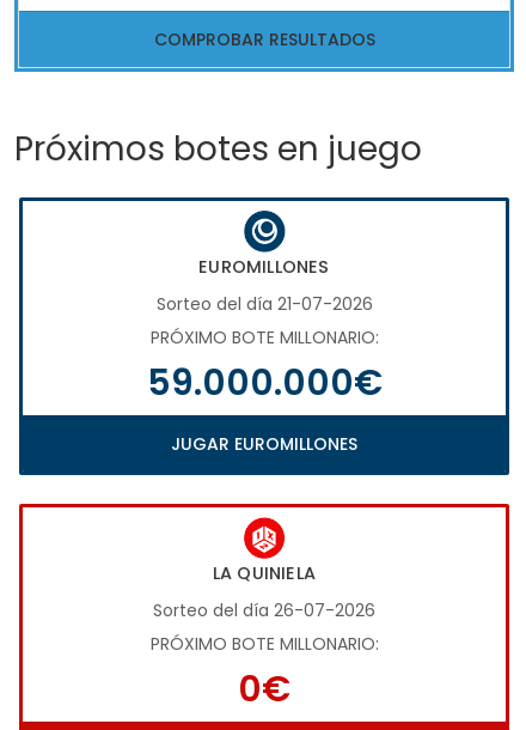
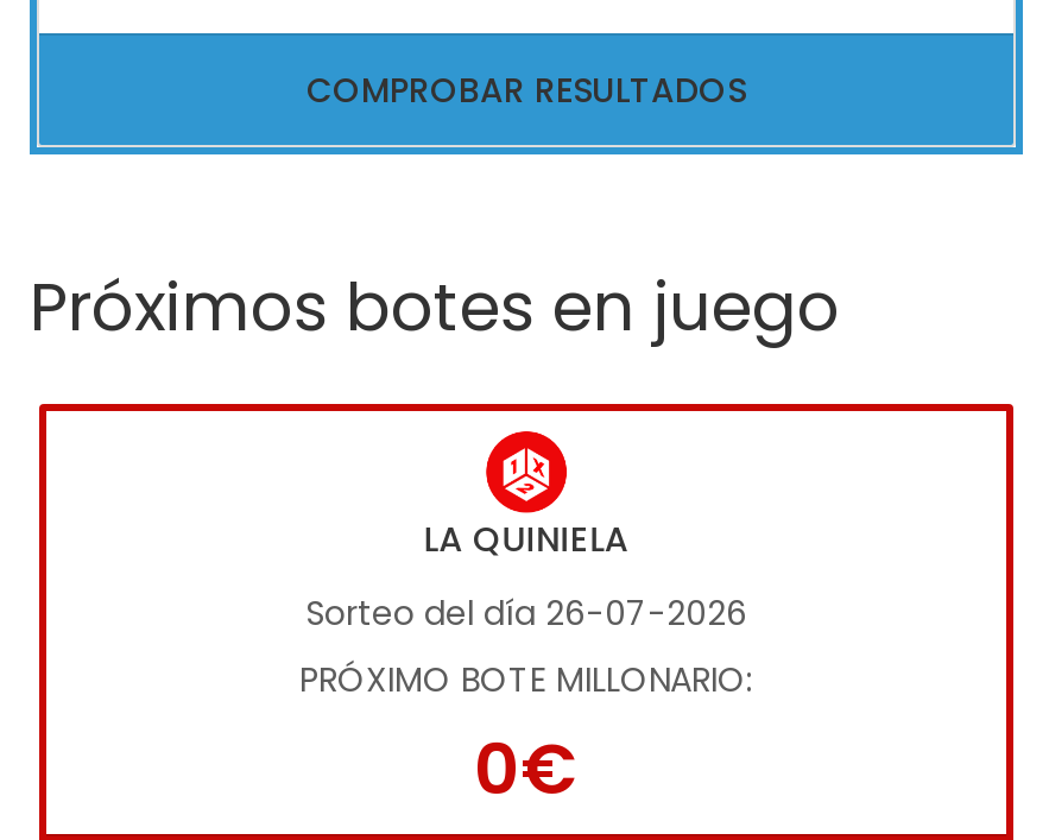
[18,196,510,476] [image] | EUROMILLONES | Sorteo del día 21-07-2026 | PRÓXIMO BOTE MILLONARIO: | 59.000.000€ | JUGAR EUROMILLONES -> none

